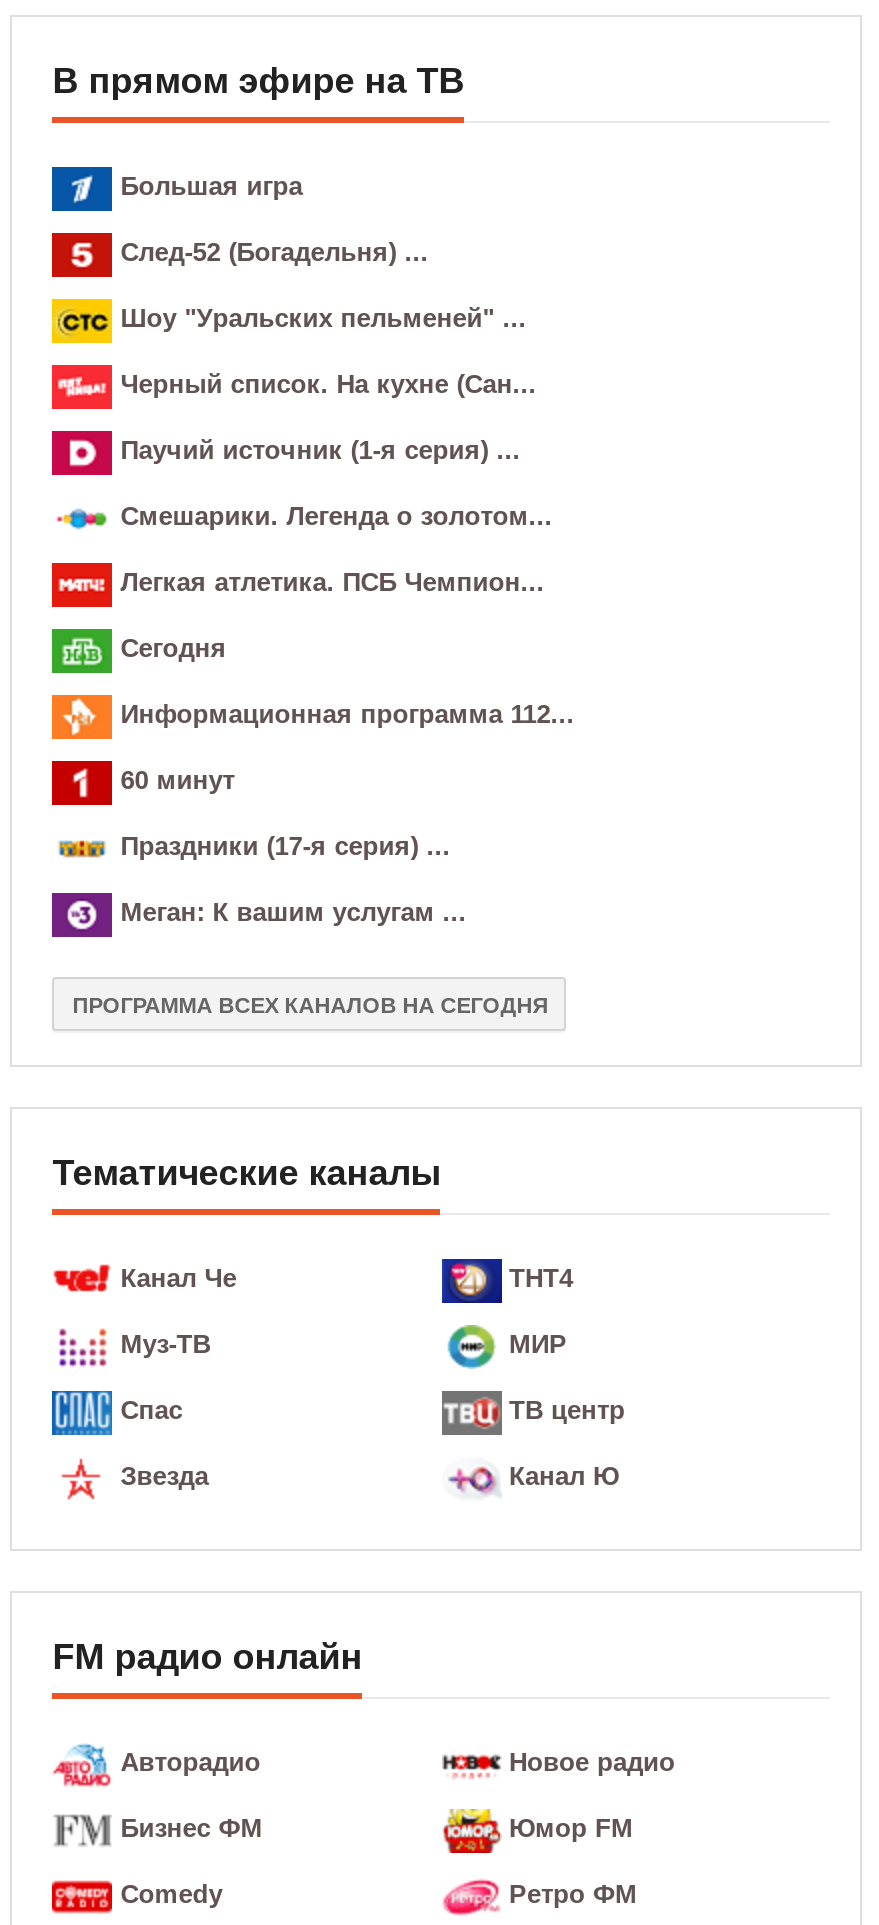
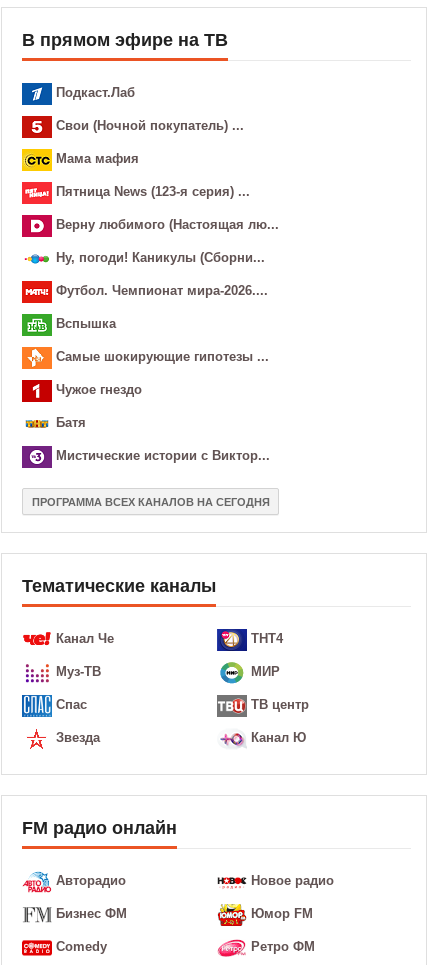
[120,172,302,202] Большая игра -> [56,85,135,100] Подкаст.Лаб
[120,238,428,268] След-52 (Богадельня) ... -> [56,118,244,133] Свои (Ночной покупатель) ...
[120,304,526,334] Шоу "Уральских пельменей" ... -> [56,151,139,166] Мама мафия
[120,370,536,400] Черный список. На кухне (Сан... -> [56,184,250,199] Пятница News (123-я серия) ...
[120,436,520,466] Паучий источник (1-я серия) ... -> [56,217,279,232] Верну любимого (Настоящая лю...
[120,502,552,532] Смешарики. Легенда о золотом... -> [56,250,265,265] Ну, погоди! Каникулы (Сборни...
[120,568,544,598] Легкая атлетика. ПСБ Чемпион... -> [56,283,268,298] Футбол. Чемпионат мира-2026....
[120,634,226,664] Сегодня -> [56,316,116,331] Вспышка
[120,700,574,730] Информационная программа 112... -> [56,349,269,364] Самые шoкиpующие гипотезы ...
[120,766,234,796] 60 минут -> [56,382,142,397] Чужое гнездо
[120,832,450,862] Праздники (17-я серия) ... -> [56,415,86,430] Батя
[120,898,466,928] Меган: К вашим услугам ... -> [56,448,270,463] Мистические истории с Виктор...

